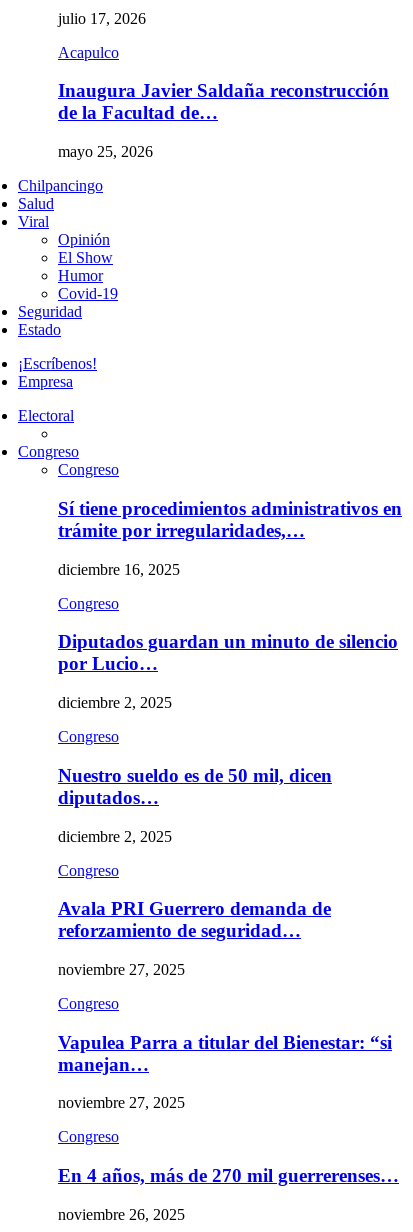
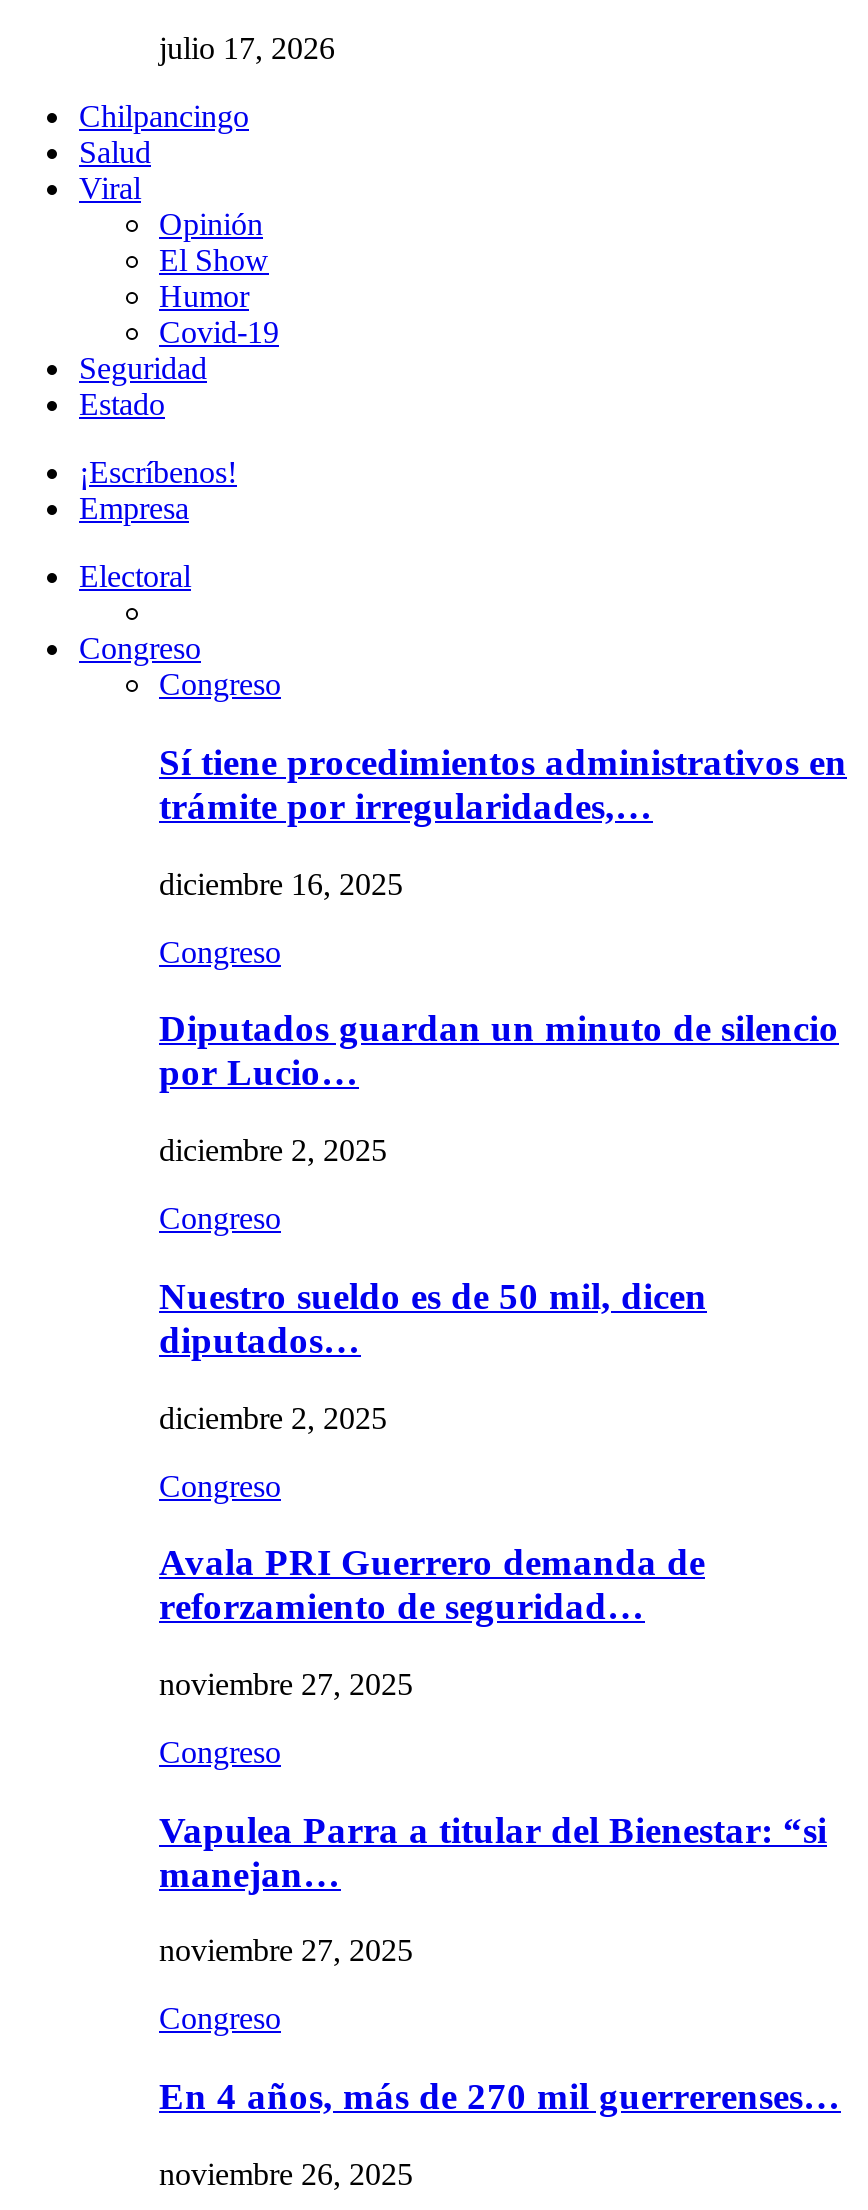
[58,44,389,160] Acapulco | Inaugura Javier Saldaña reconstrucción | de la Facultad de… | mayo 25, 2026 -> none

